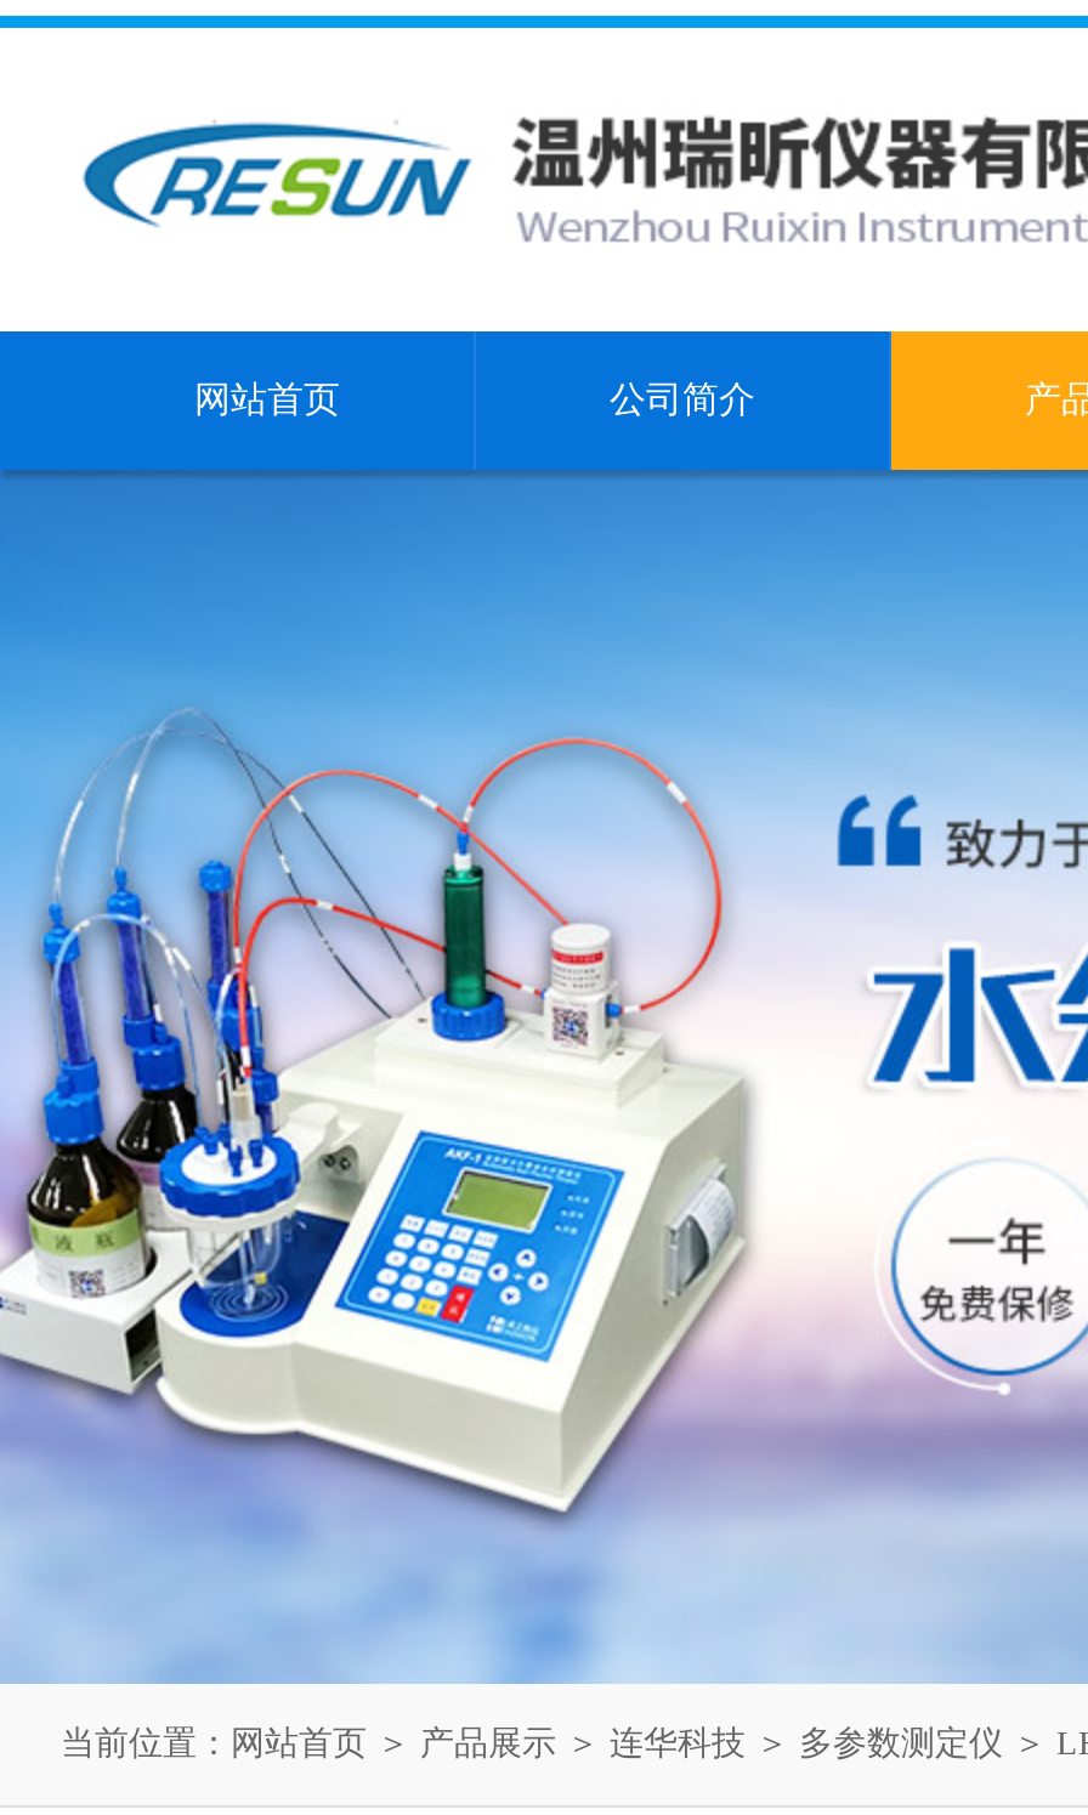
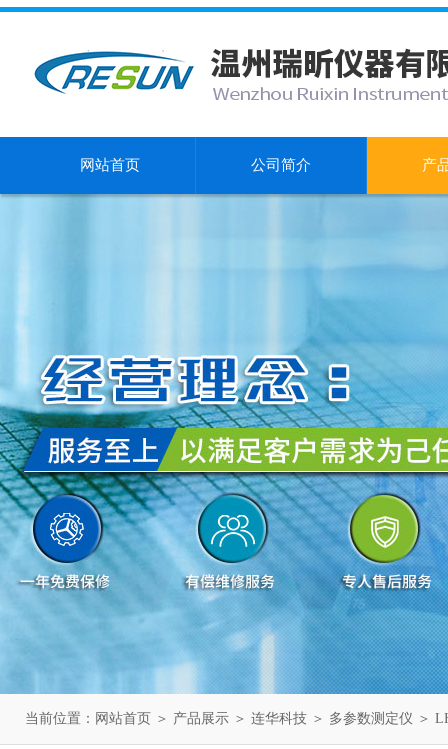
[7,470,1081,1681] [image] -> [3,194,445,694] [image]

